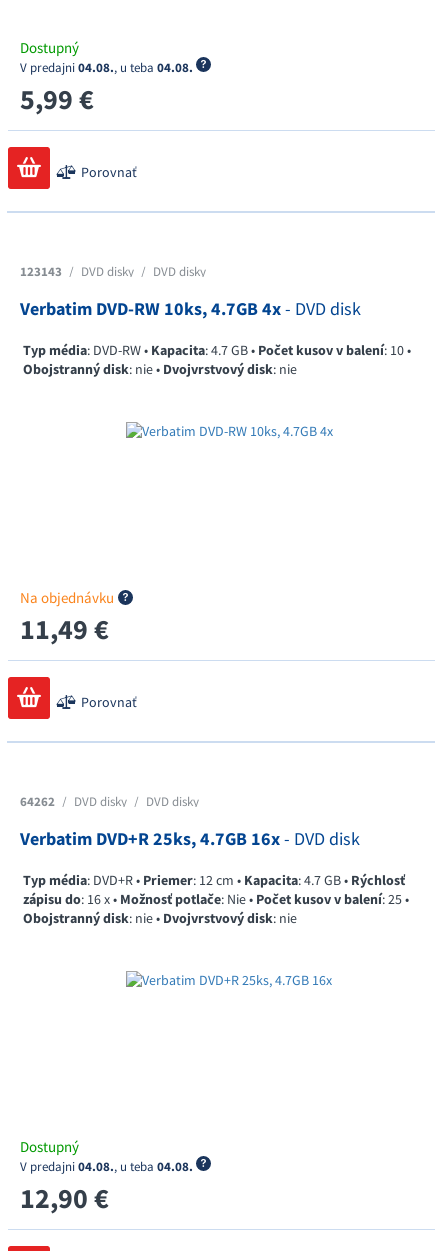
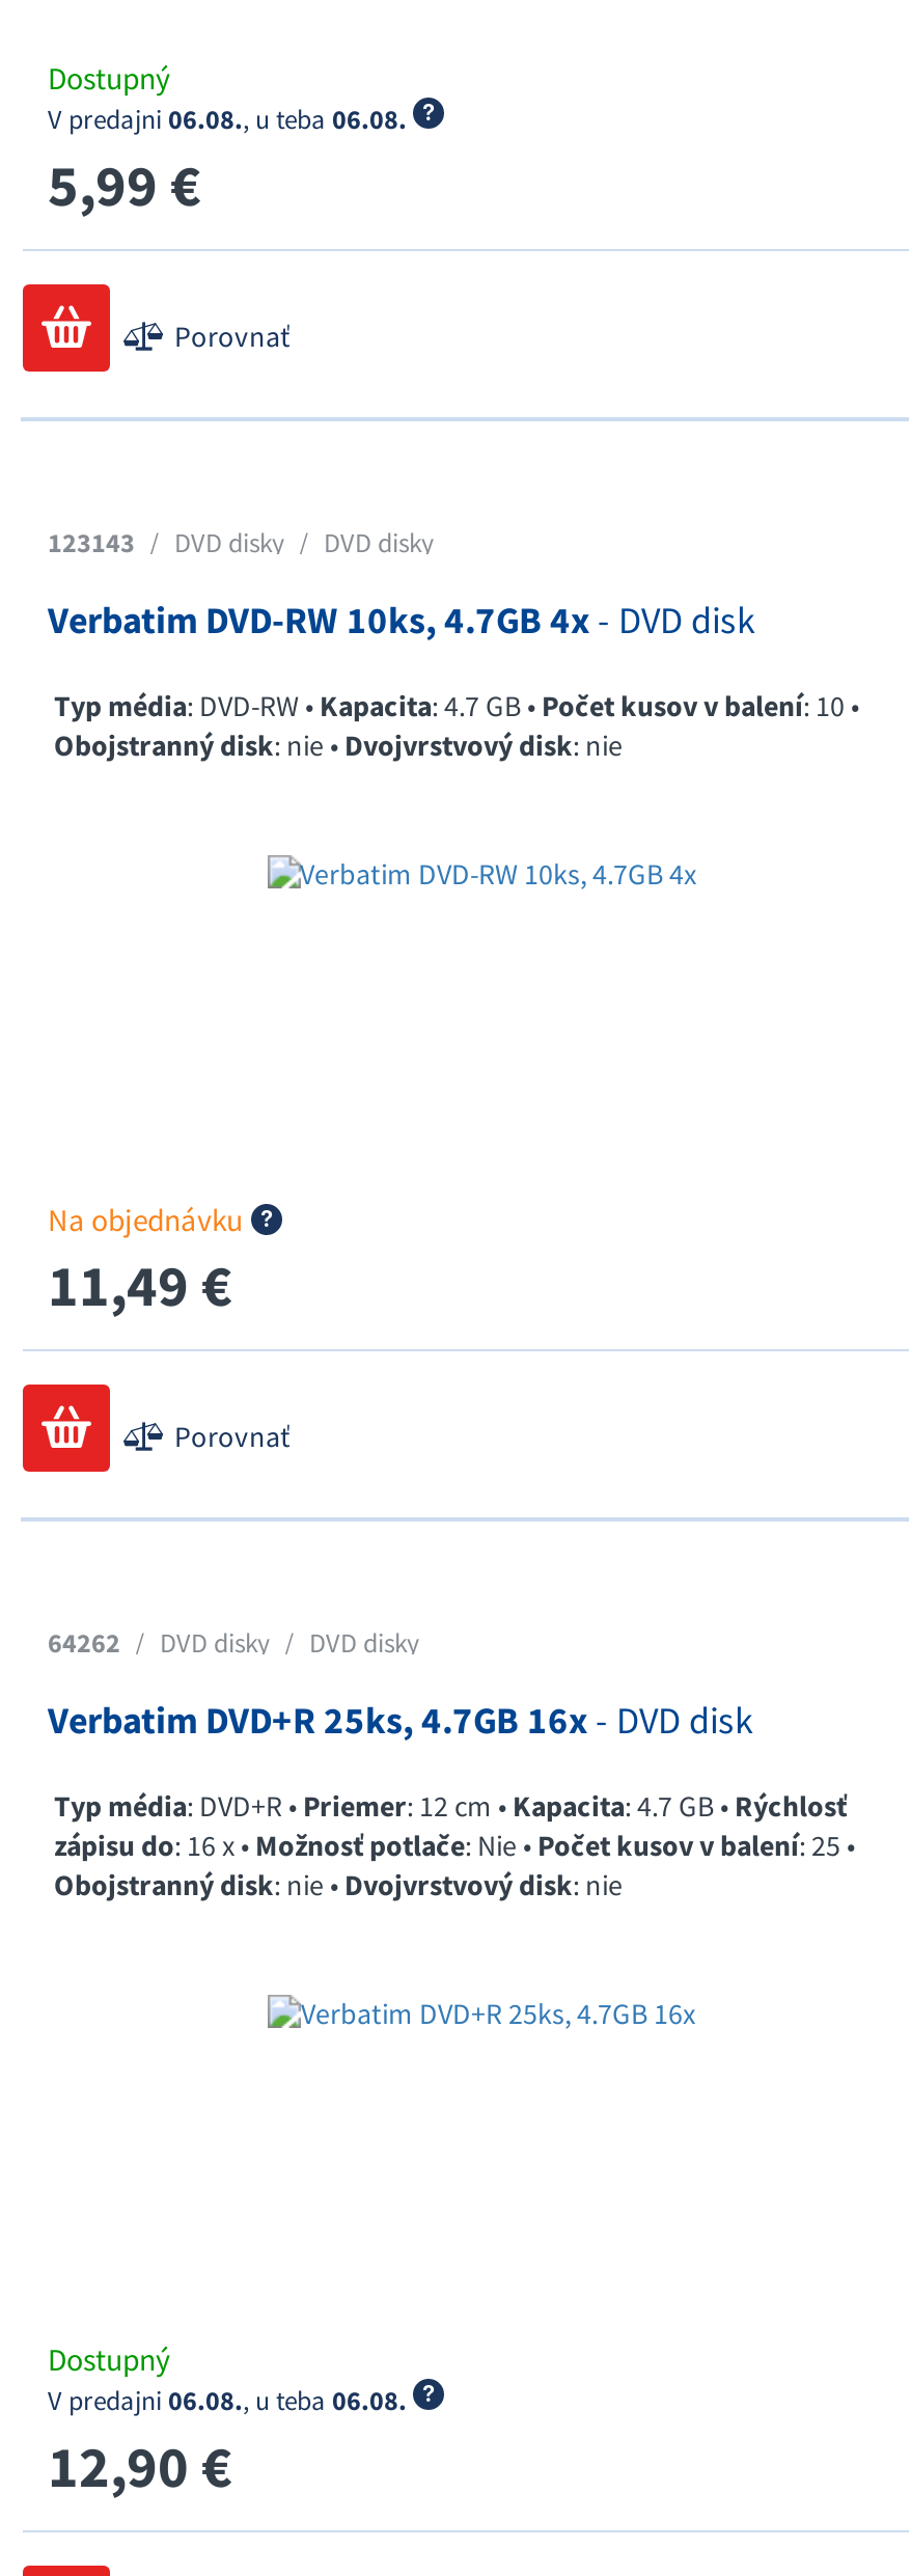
[20,59,193,76] V predajni 04.08., u teba 04.08. -> [48,102,407,137] V predajni 06.08., u teba 06.08.
[20,1158,193,1175] V predajni 04.08., u teba 04.08. -> [48,2383,407,2418] V predajni 06.08., u teba 06.08.

